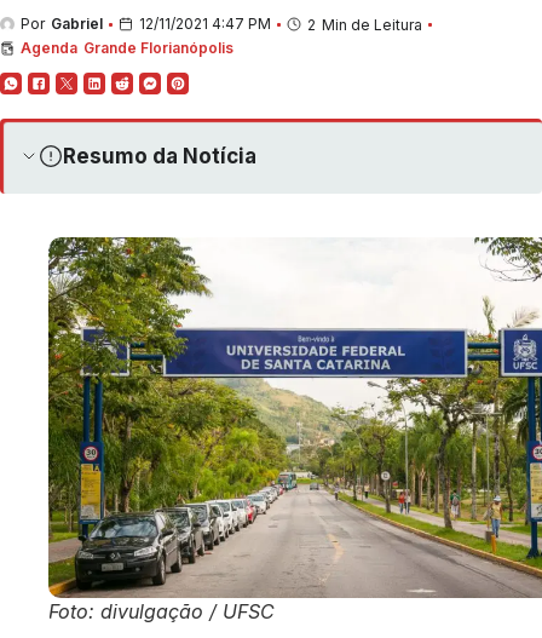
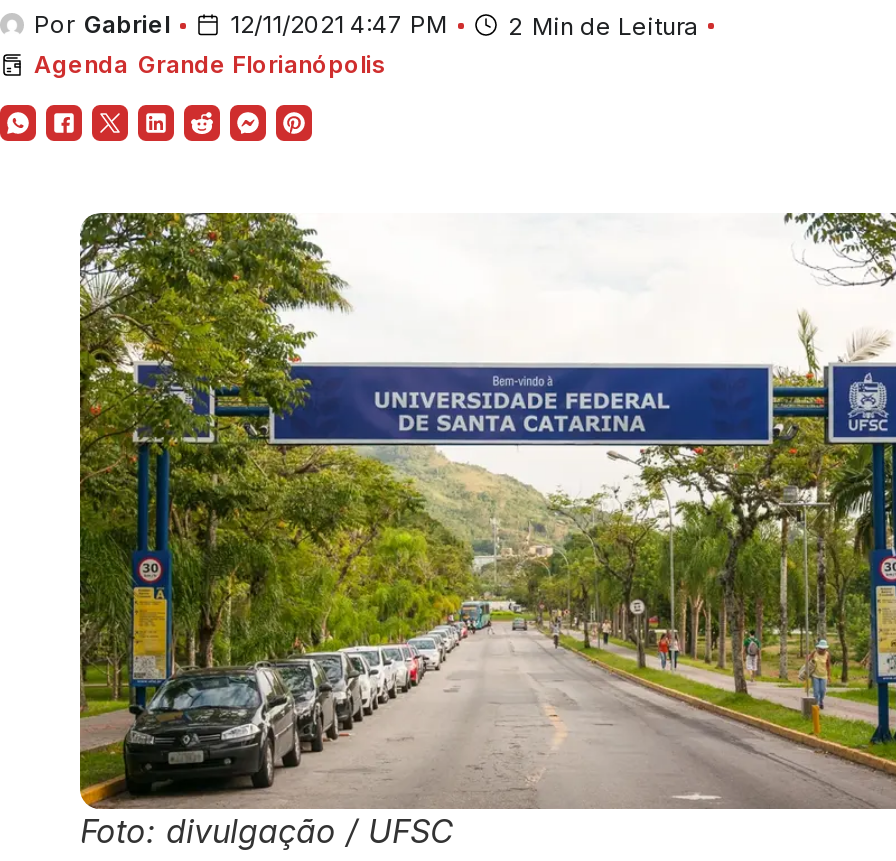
[63,144,256,168] Resumo da Notícia -> none

